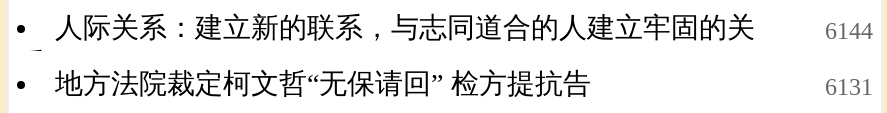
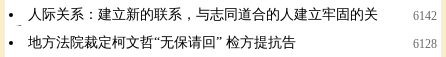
[825,17,873,45] 6144 -> [413,9,437,23] 6142
[825,73,873,101] 6131 -> [413,37,437,51] 6128

